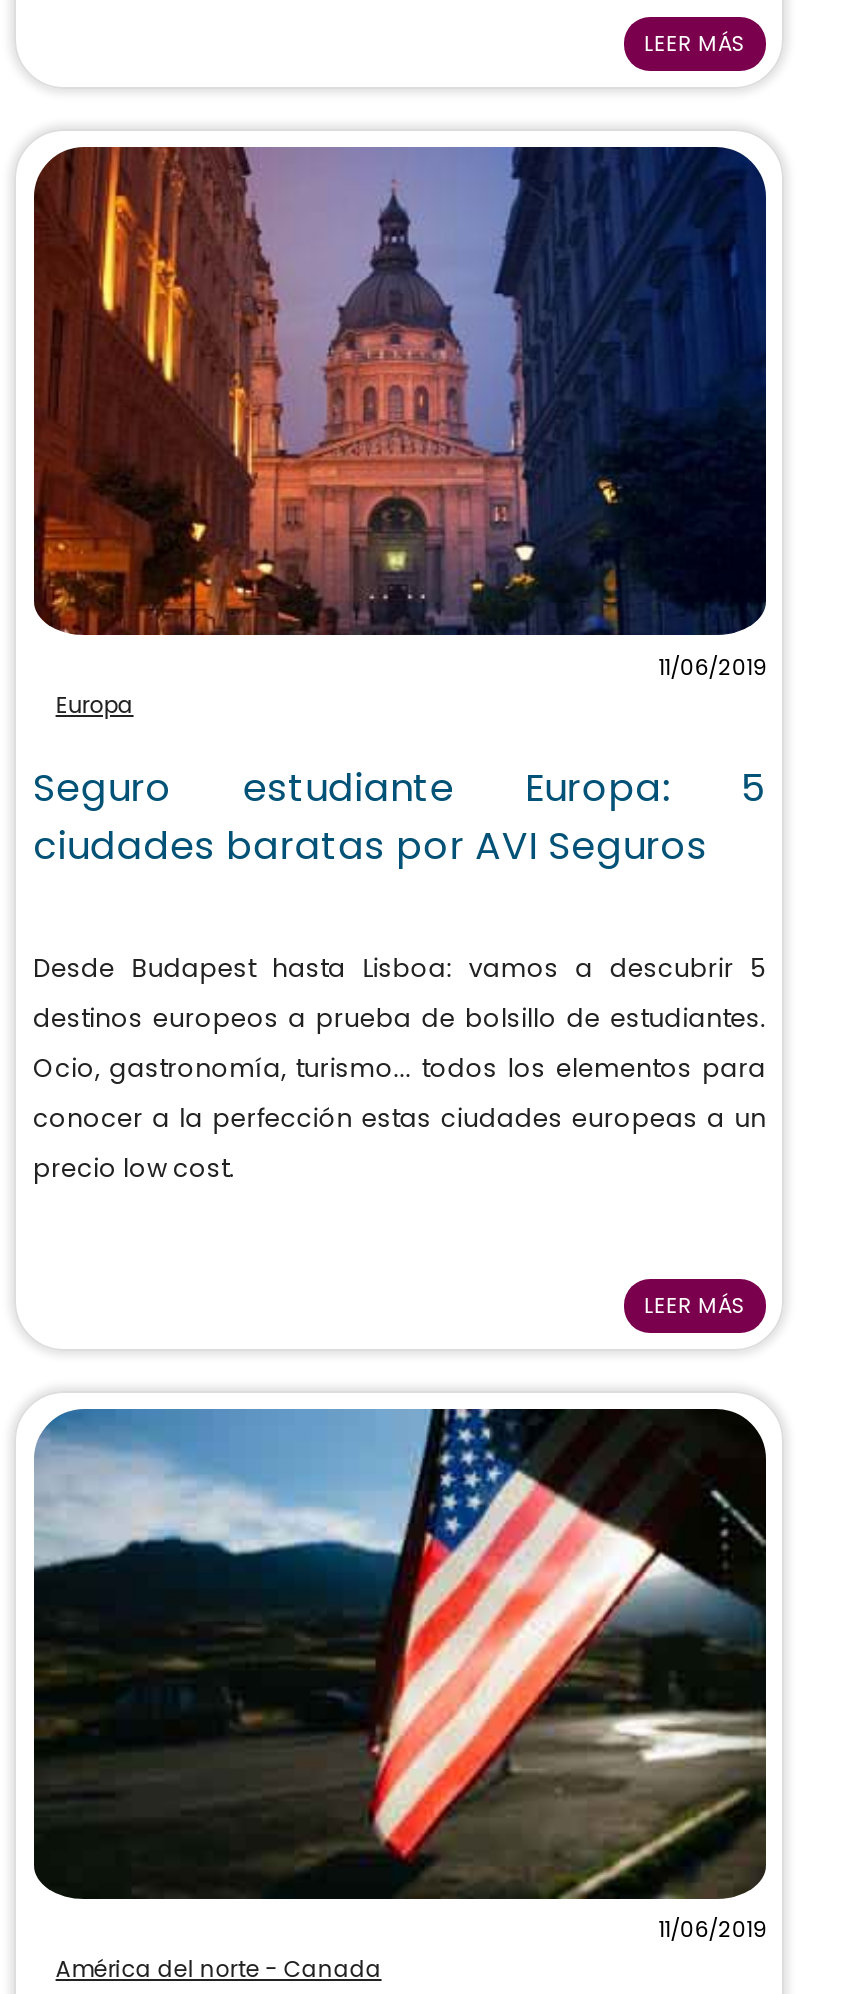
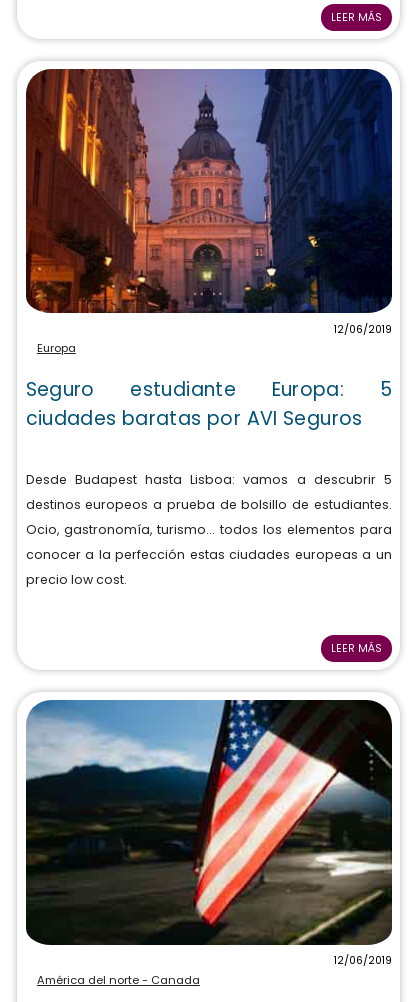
[658,652,766,682] 11/06/2019 -> [334,322,392,337] 12/06/2019
[658,1915,766,1945] 11/06/2019 -> [334,953,392,968] 12/06/2019

